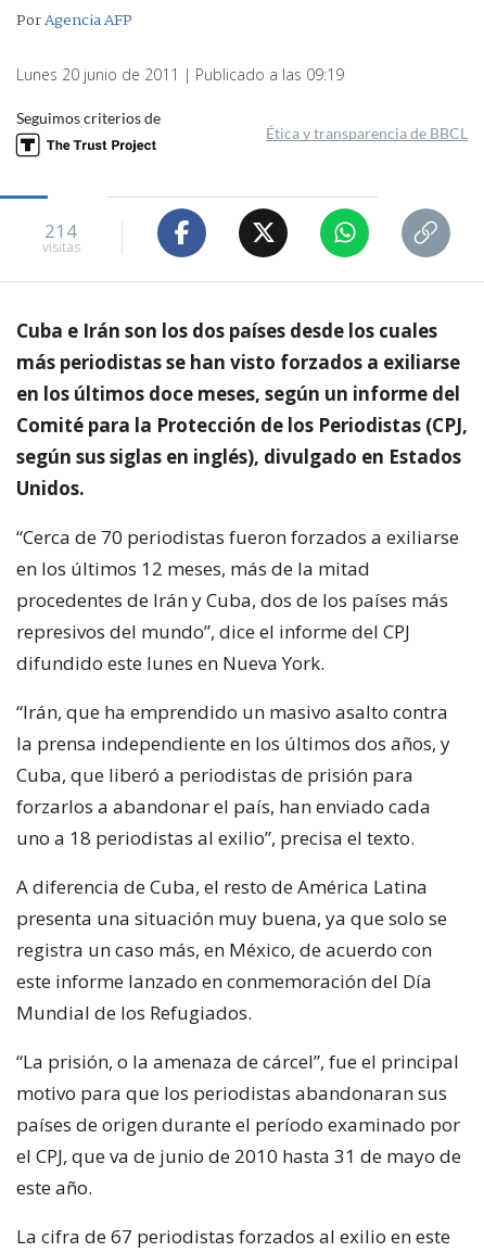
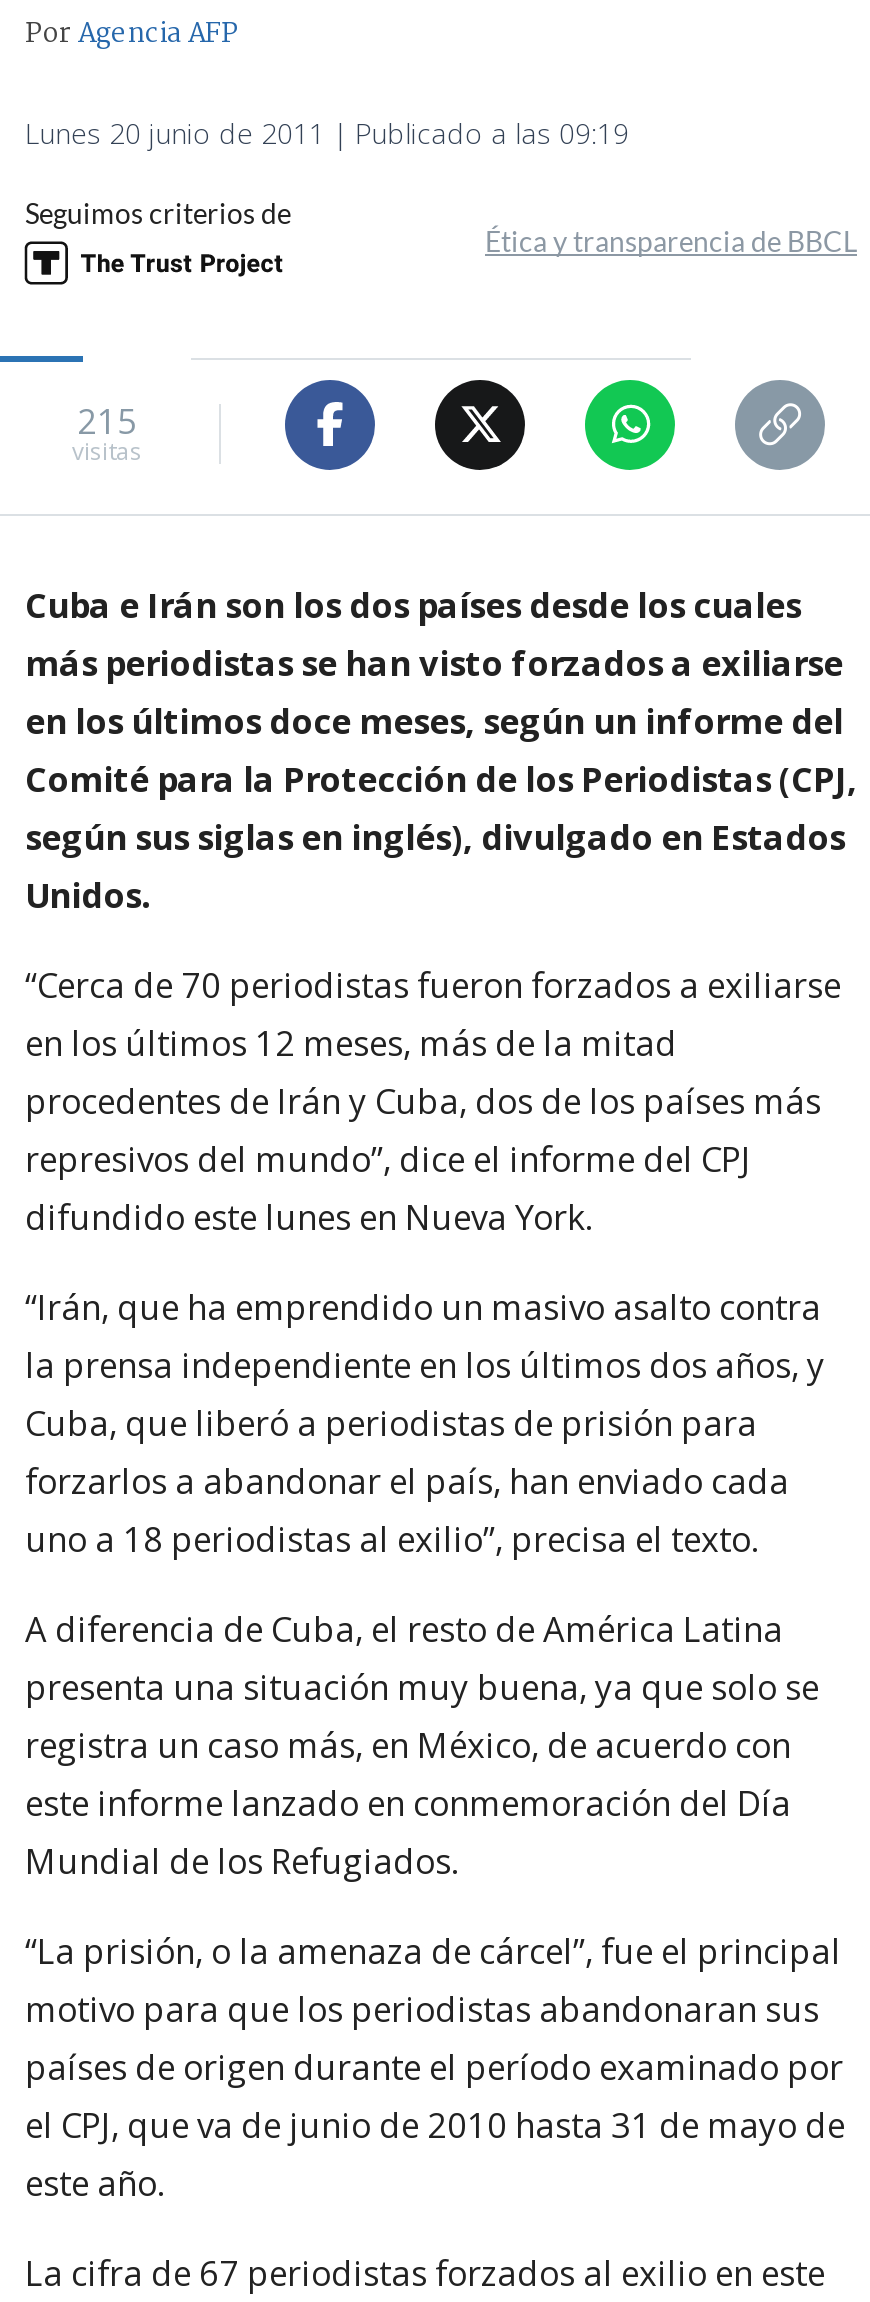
[44,219,77,244] 214 -> [77,399,137,445] 215

